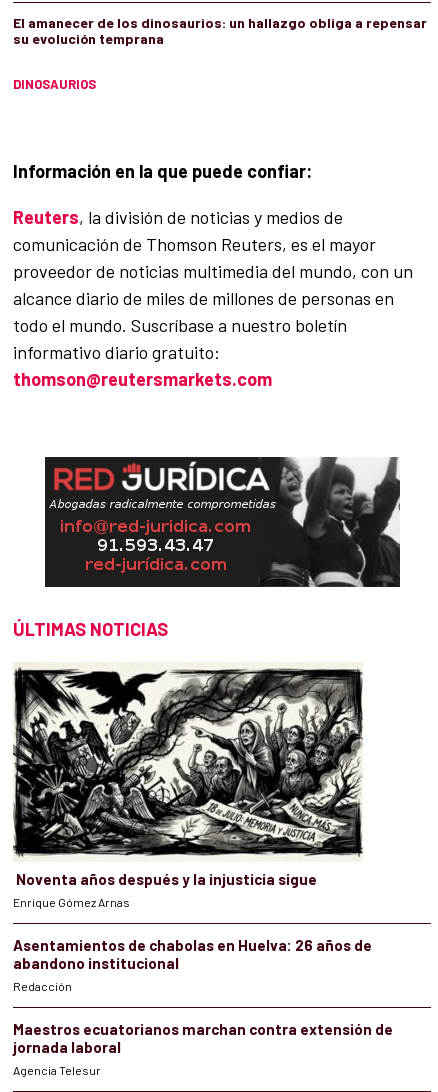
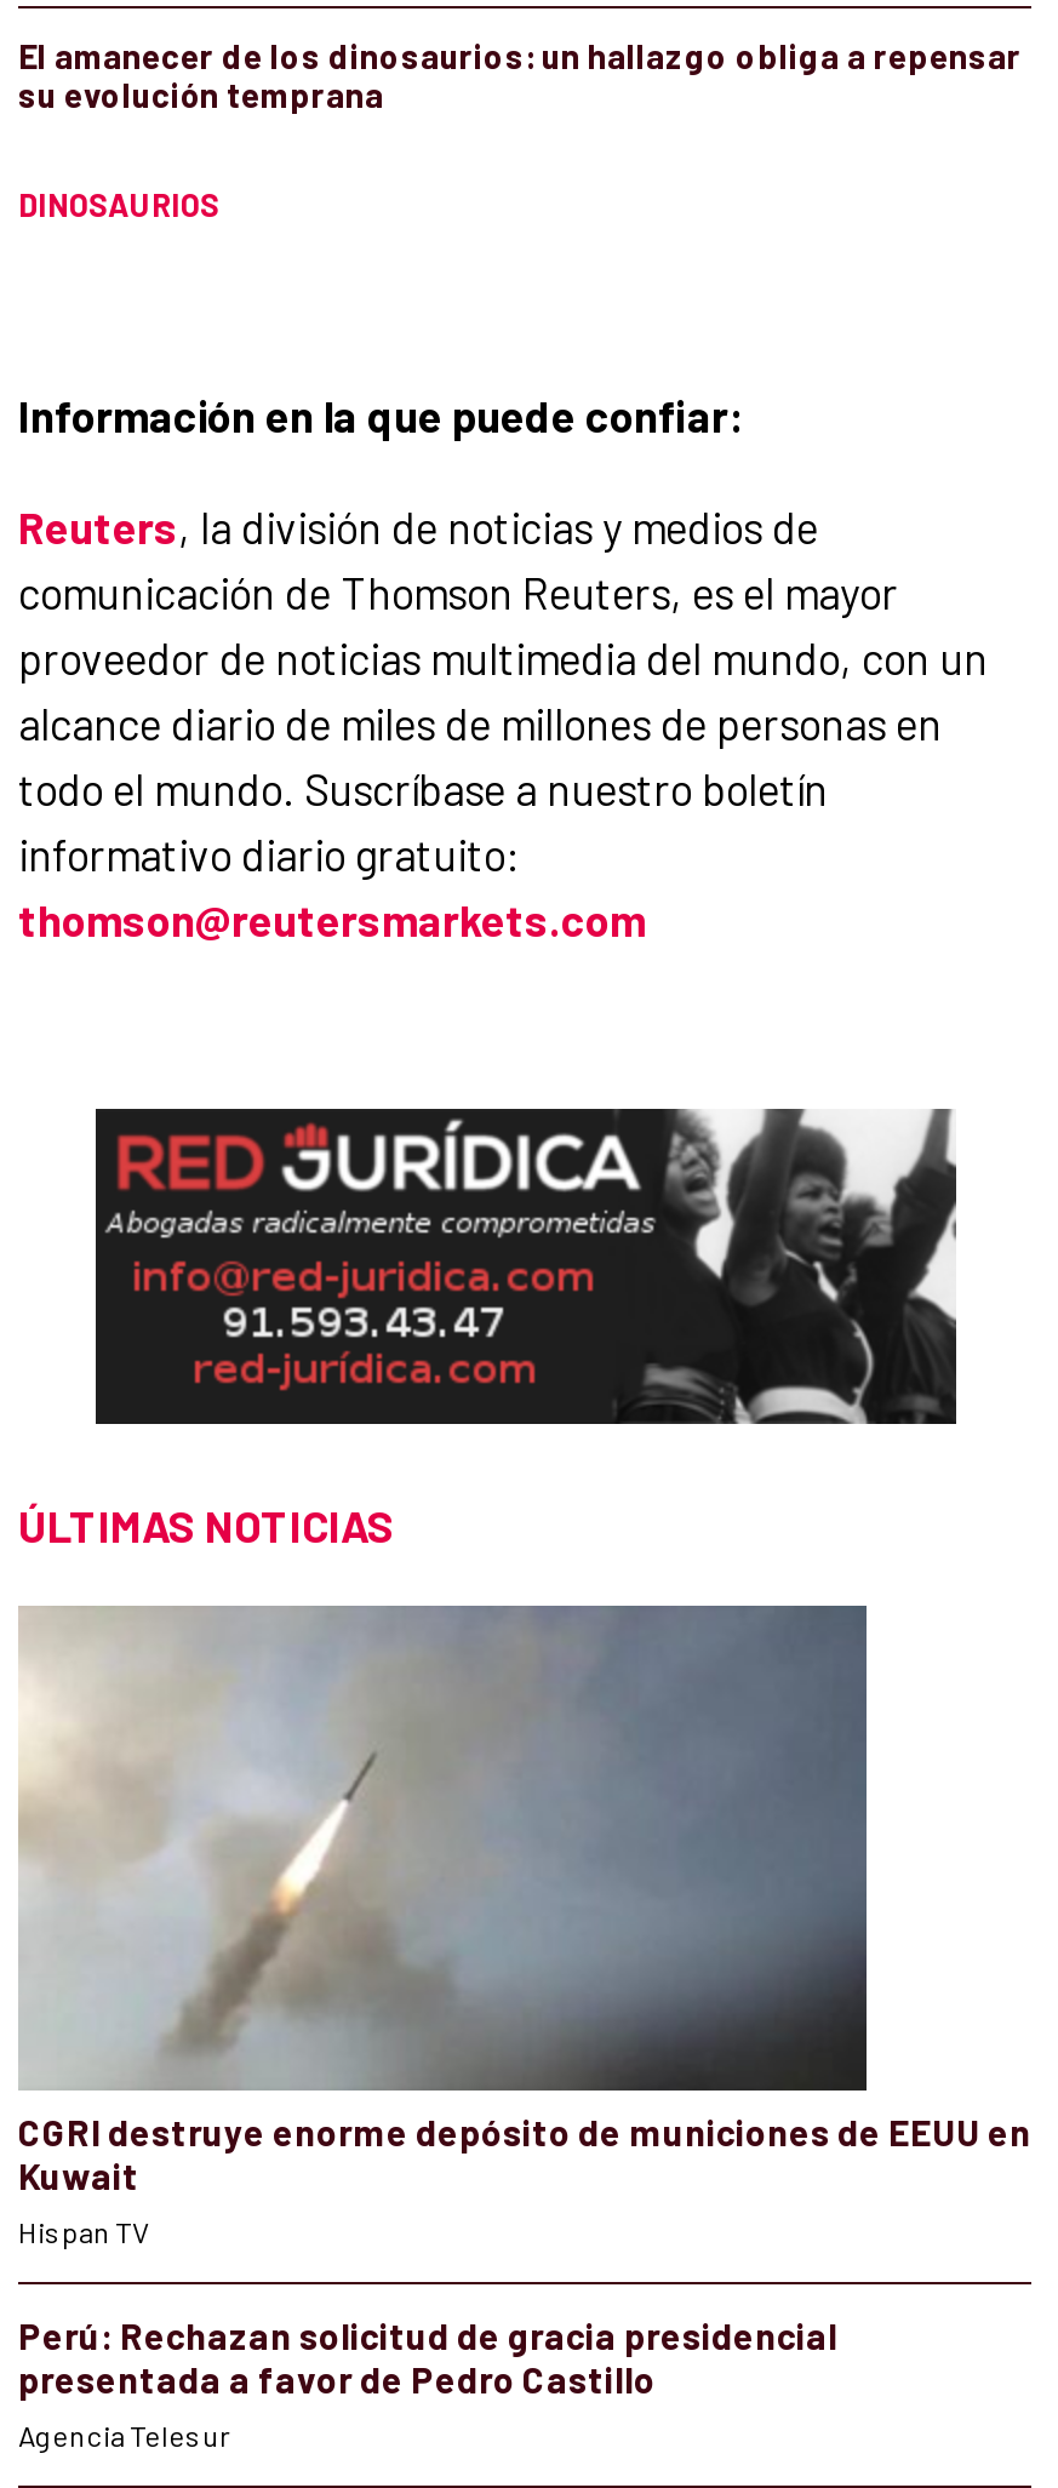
[13,664,393,1056] [image] | Noventa años después y la injusticia sigue | Enrique Gómez Arnas | Asentamientos de chabolas en Huelva: 26 años de | abandono institucional | Redacción | Maestros ecuatorianos marchan contra extensión de | jornada laboral -> [18,1603,1031,2400] [image] | CGRI destruye enorme depósito de municiones de EEUU en | Kuwait | Hispan TV | Perú: Rechazan solicitud de gracia presidencial | presentada a favor de Pedro Castillo

